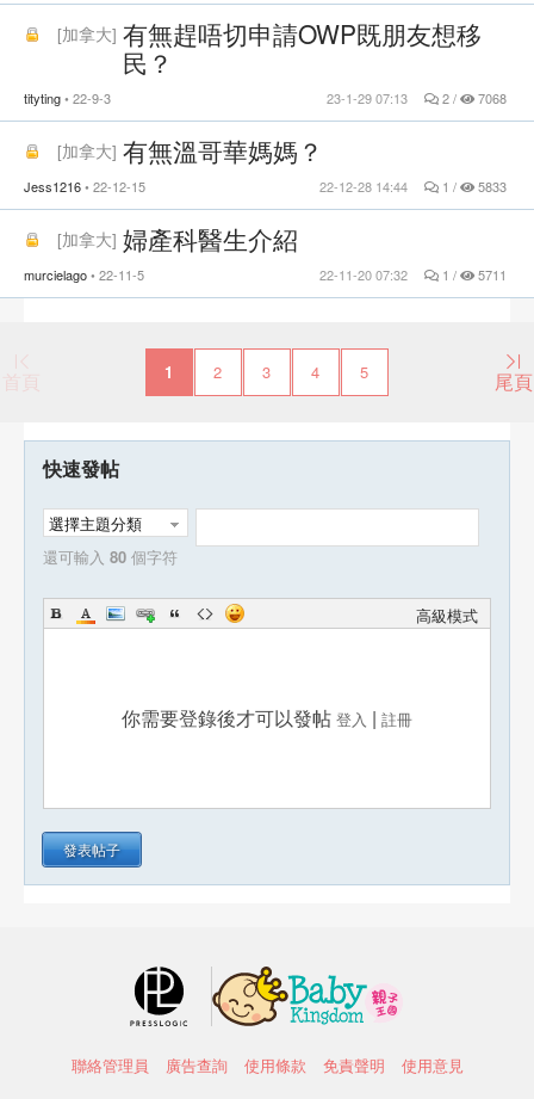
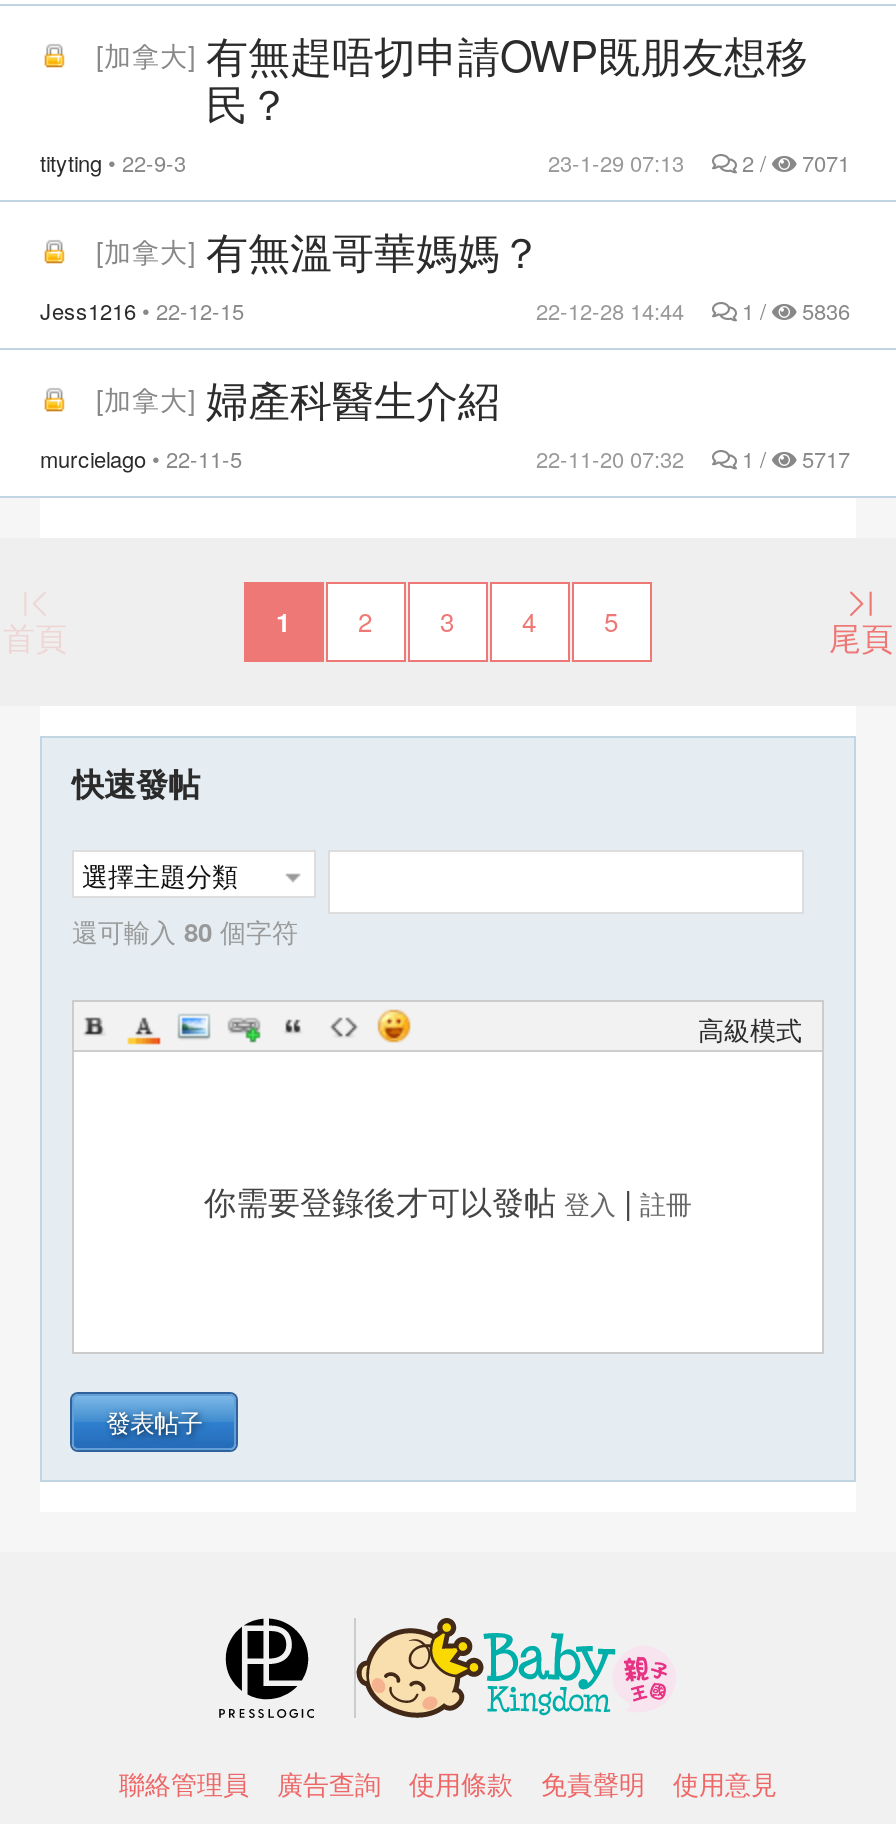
[327,88,507,107] 23-1-29 07:13 2 / 7068 -> [548,146,850,178] 23-1-29 07:13 2 / 7071
[319,177,507,196] 22-12-28 14:44 1 / 5833 -> [536,294,850,326] 22-12-28 14:44 1 / 5836
[319,265,507,284] 22-11-20 07:32 1 / 5711 -> [536,442,850,474] 22-11-20 07:32 1 / 5717

